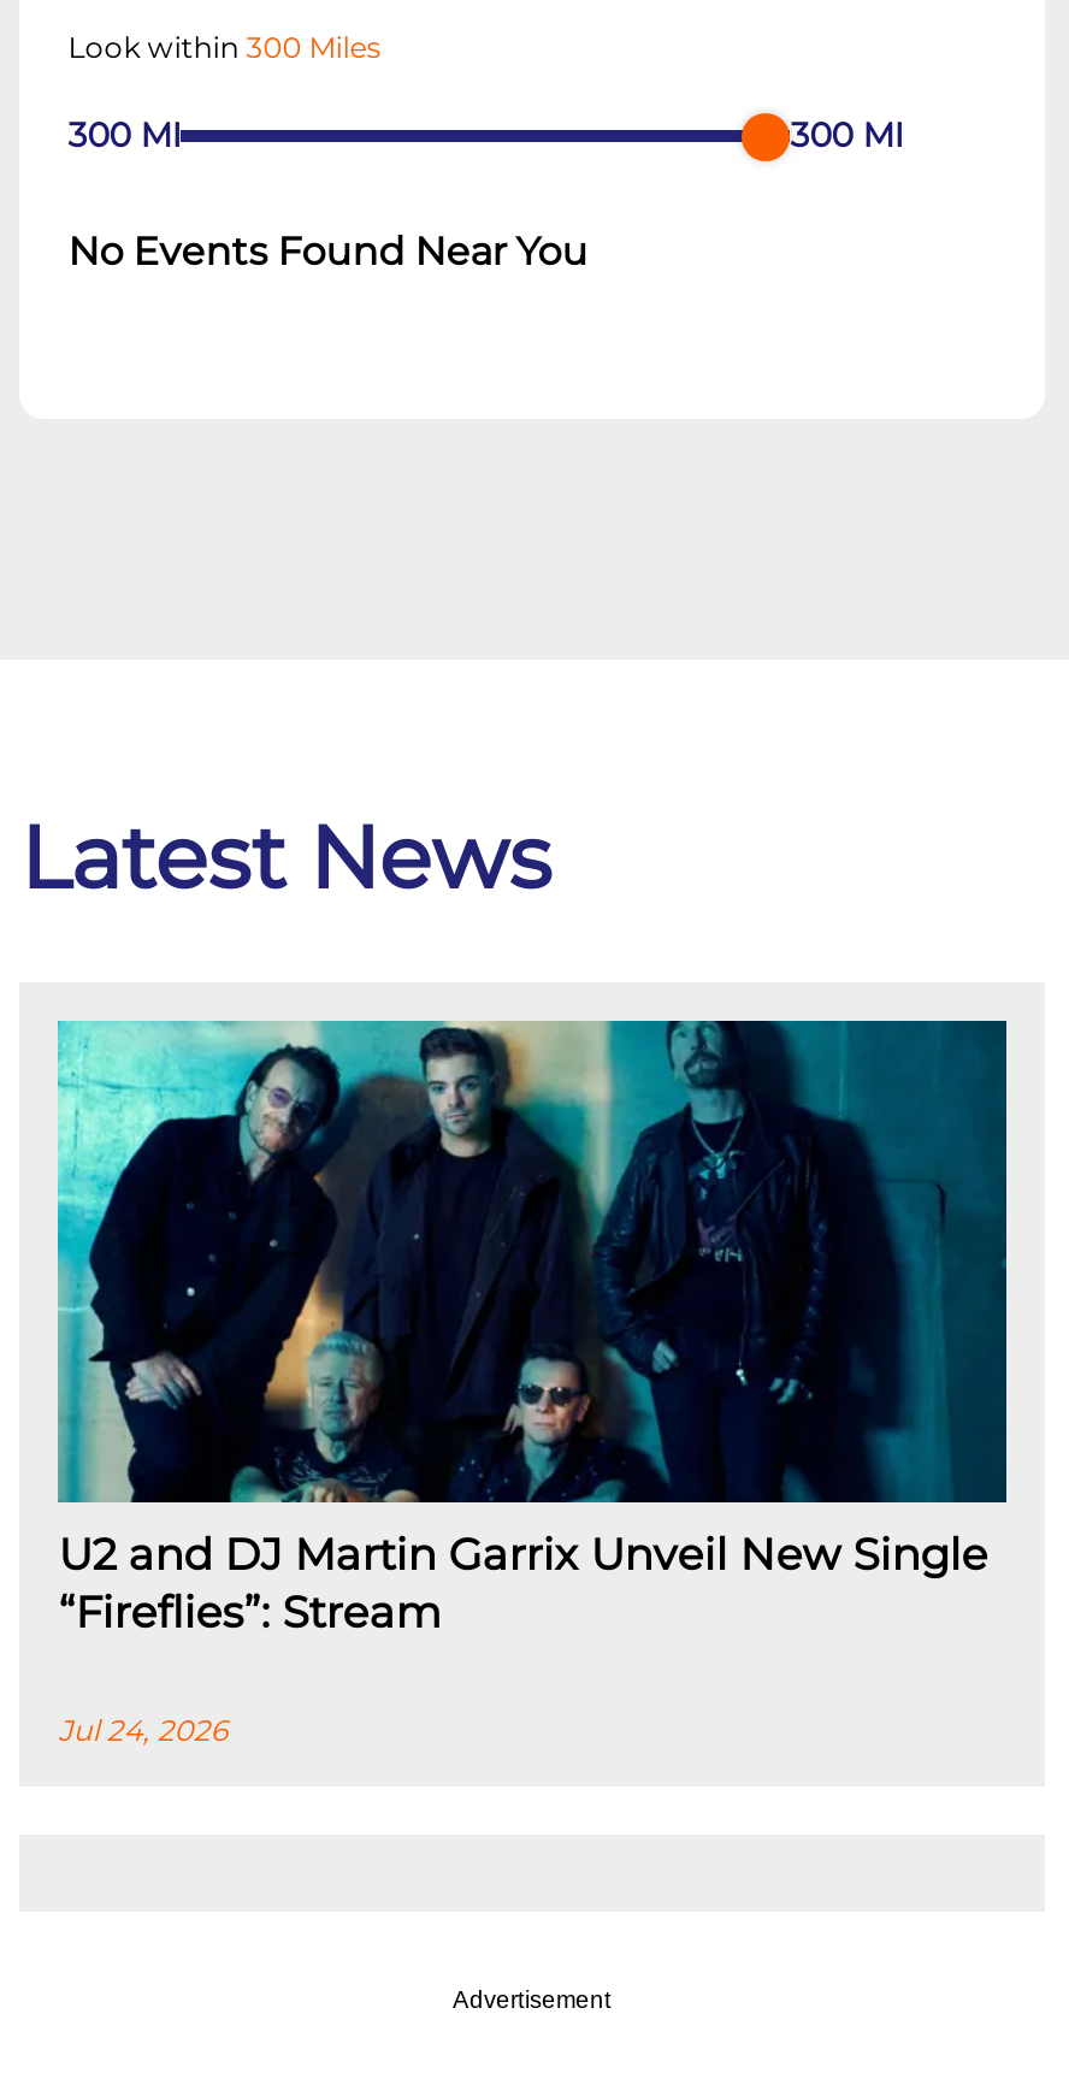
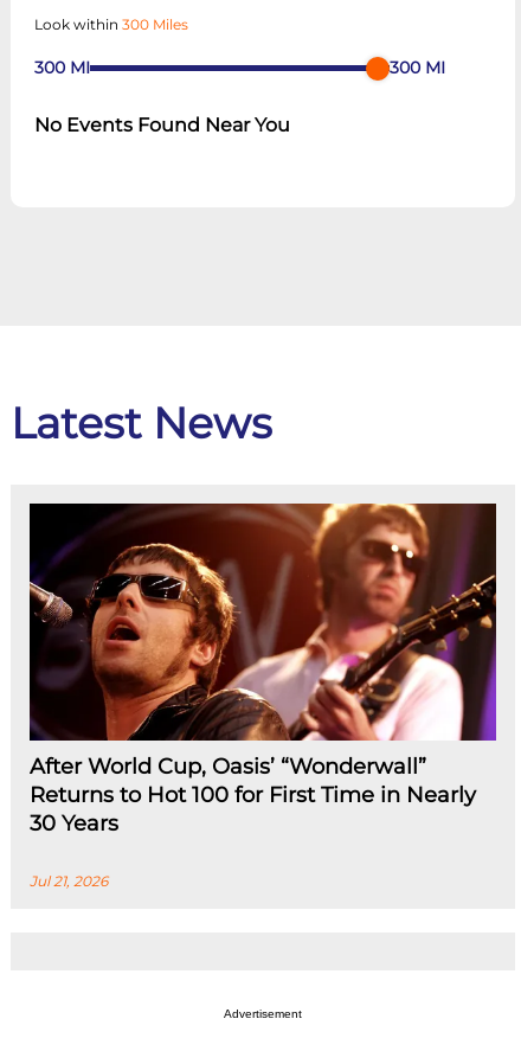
[55,1018,1009,1640] [image] | U2 and DJ Martin Garrix Unveil New Single | “Fireflies”: Stream -> [28,502,497,837] [image] | After World Cup, Oasis’ “Wonderwall” | Returns to Hot 100 for First Time in Nearly | 30 Years
[58,1713,227,1749] Jul 24, 2026 -> [30,873,108,890] Jul 21, 2026

